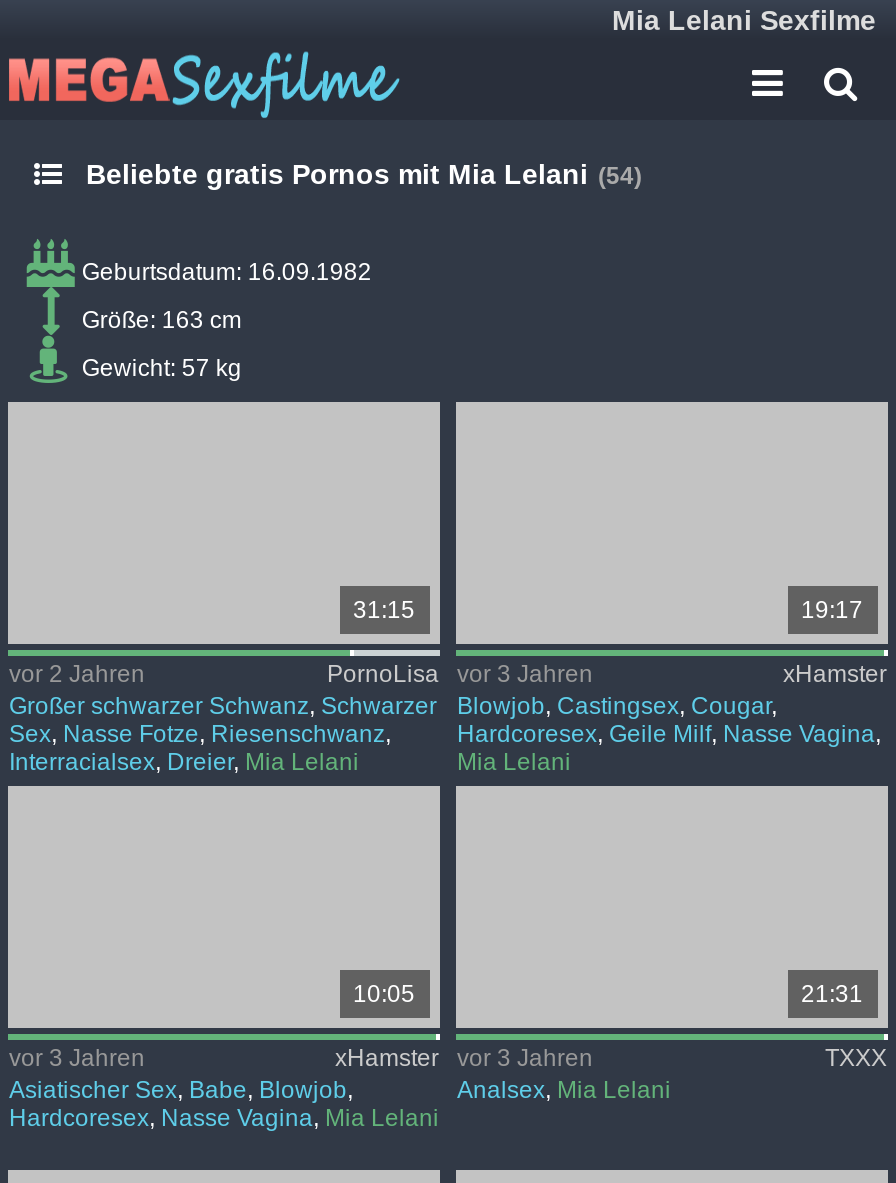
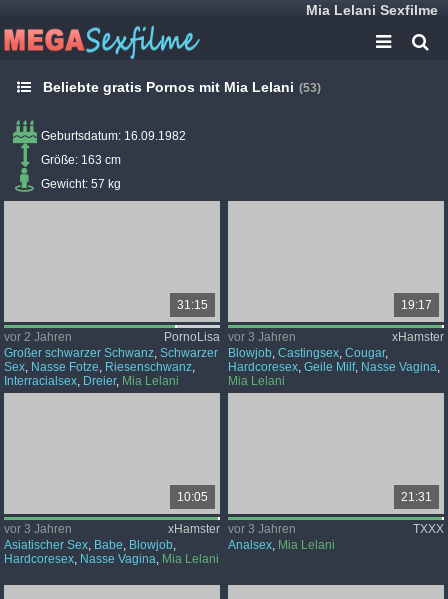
[86,158,642,190] Beliebte gratis Pornos mit Mia Lelani (54) -> [43,79,321,95] Beliebte gratis Pornos mit Mia Lelani (53)

